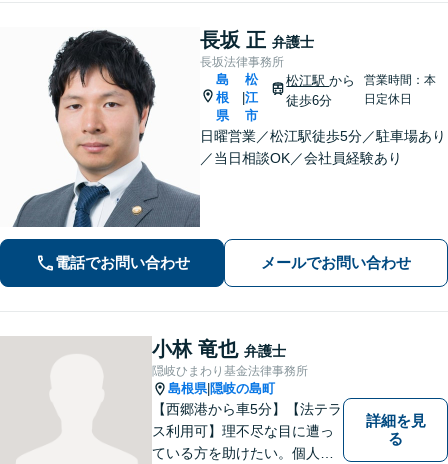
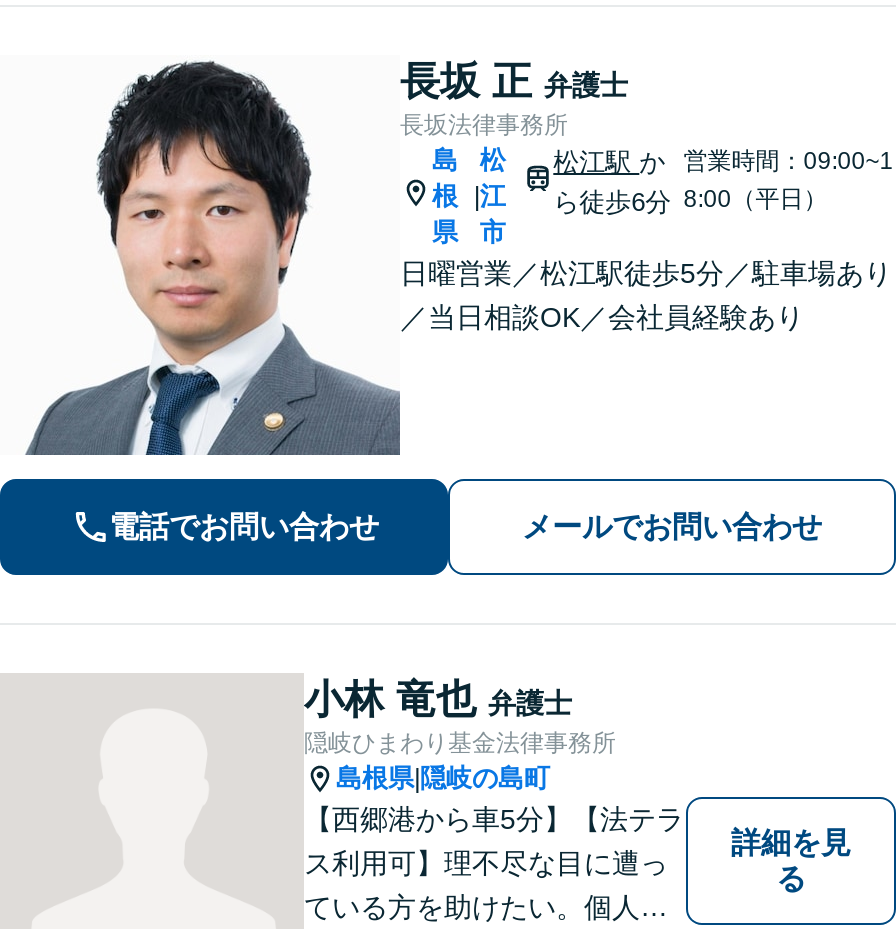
[364,72,436,105] 営業時間：本 | 日定休日 -> [683,146,893,212] 営業時間：09:00~1 | 8:00（平日）

